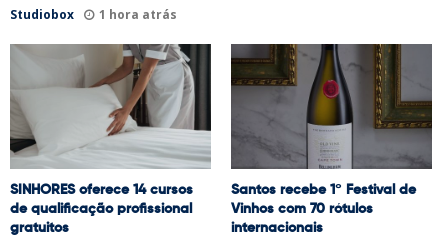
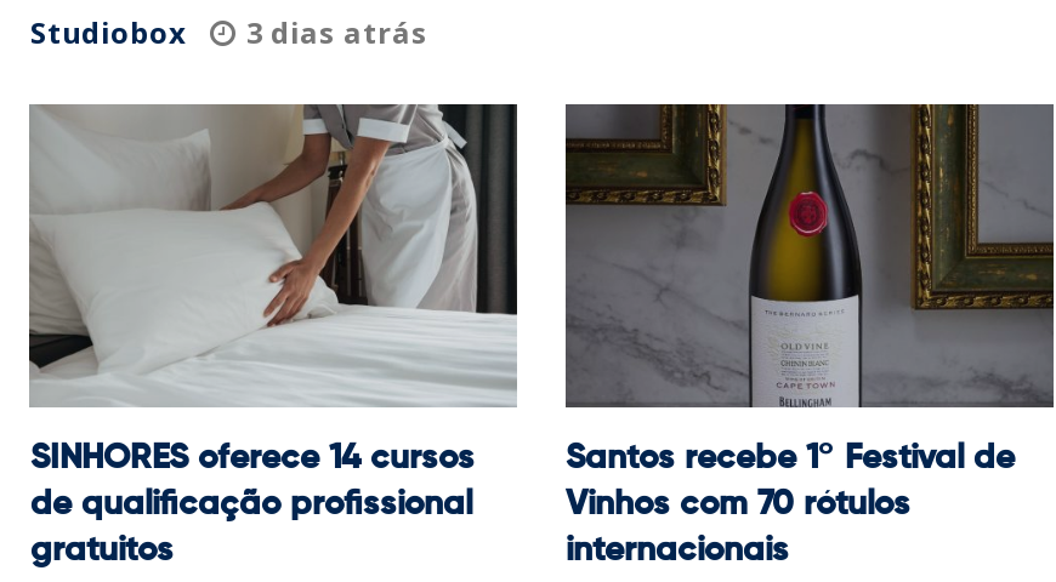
[10,6,177,23] Studiobox 1 hora atrás -> [30,13,428,54] Studiobox 3 dias atrás

